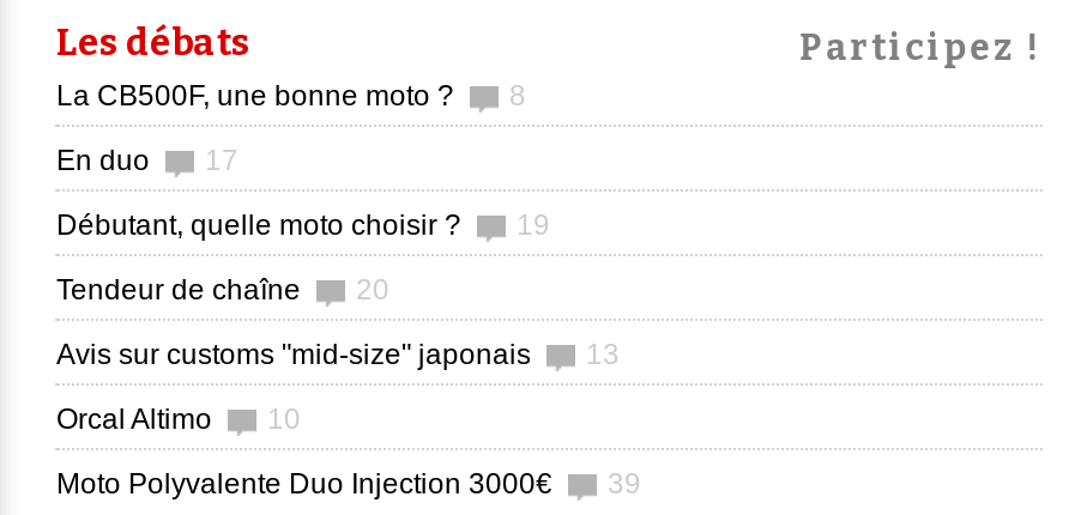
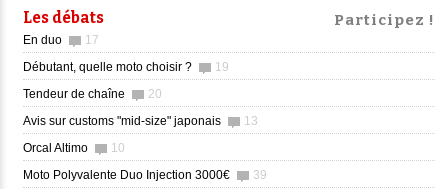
[56,80,526,113] La CB500F, une bonne moto ? | 8 -> none

